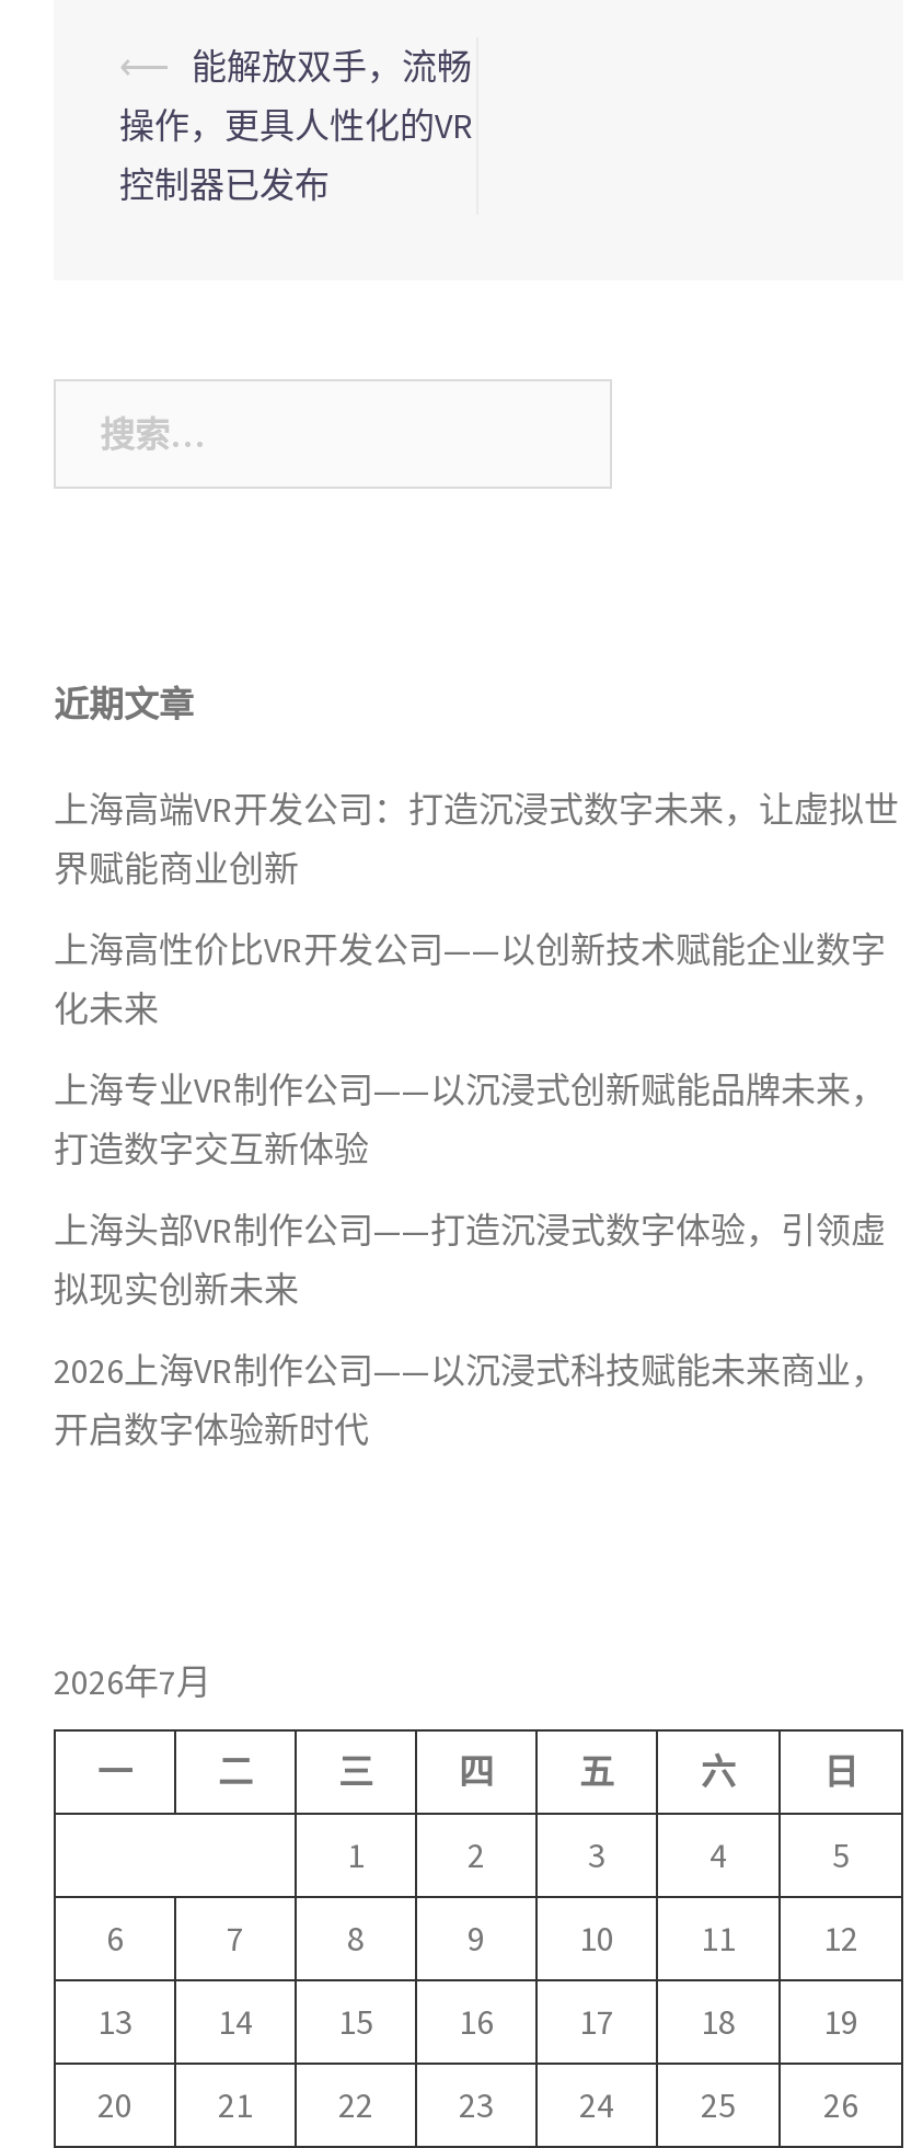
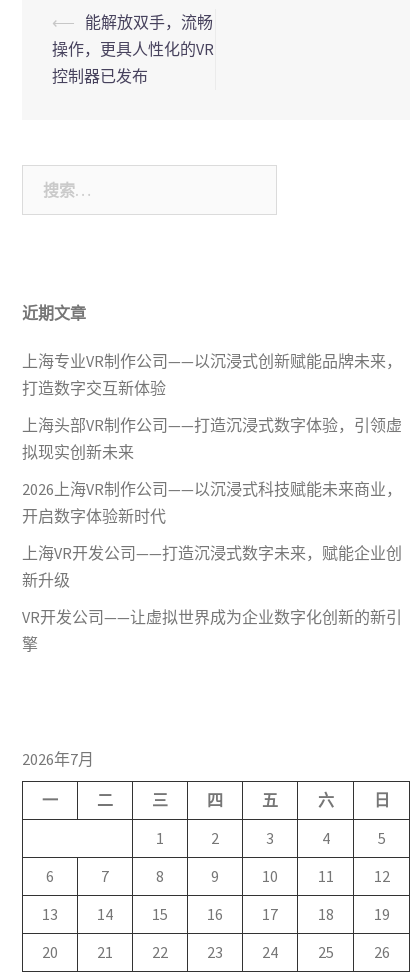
[54,787,899,1030] 上海高端VR开发公司：打造沉浸式数字未来，让虚拟世 | 界赋能商业创新 | 上海高性价比VR开发公司——以创新技术赋能企业数字 | 化未来 -> none
moved [54,1068,886,1451] -> [22,351,402,526]: 上海专业VR制作公司——以沉浸式创新赋能品牌未来， | 打造数字交互新体验 | 上海头部VR制作公司——打造沉浸式数字体验，引领虚 | 拟现实创新未来 | 2026上海VR制作公司——以沉浸式科技赋能未来商业， | 开启数字体验新时代
none -> [22,543,402,654] 上海VR开发公司——打造沉浸式数字未来，赋能企业创 | 新升级 | VR开发公司——让虚拟世界成为企业数字化创新的新引 | 擎

